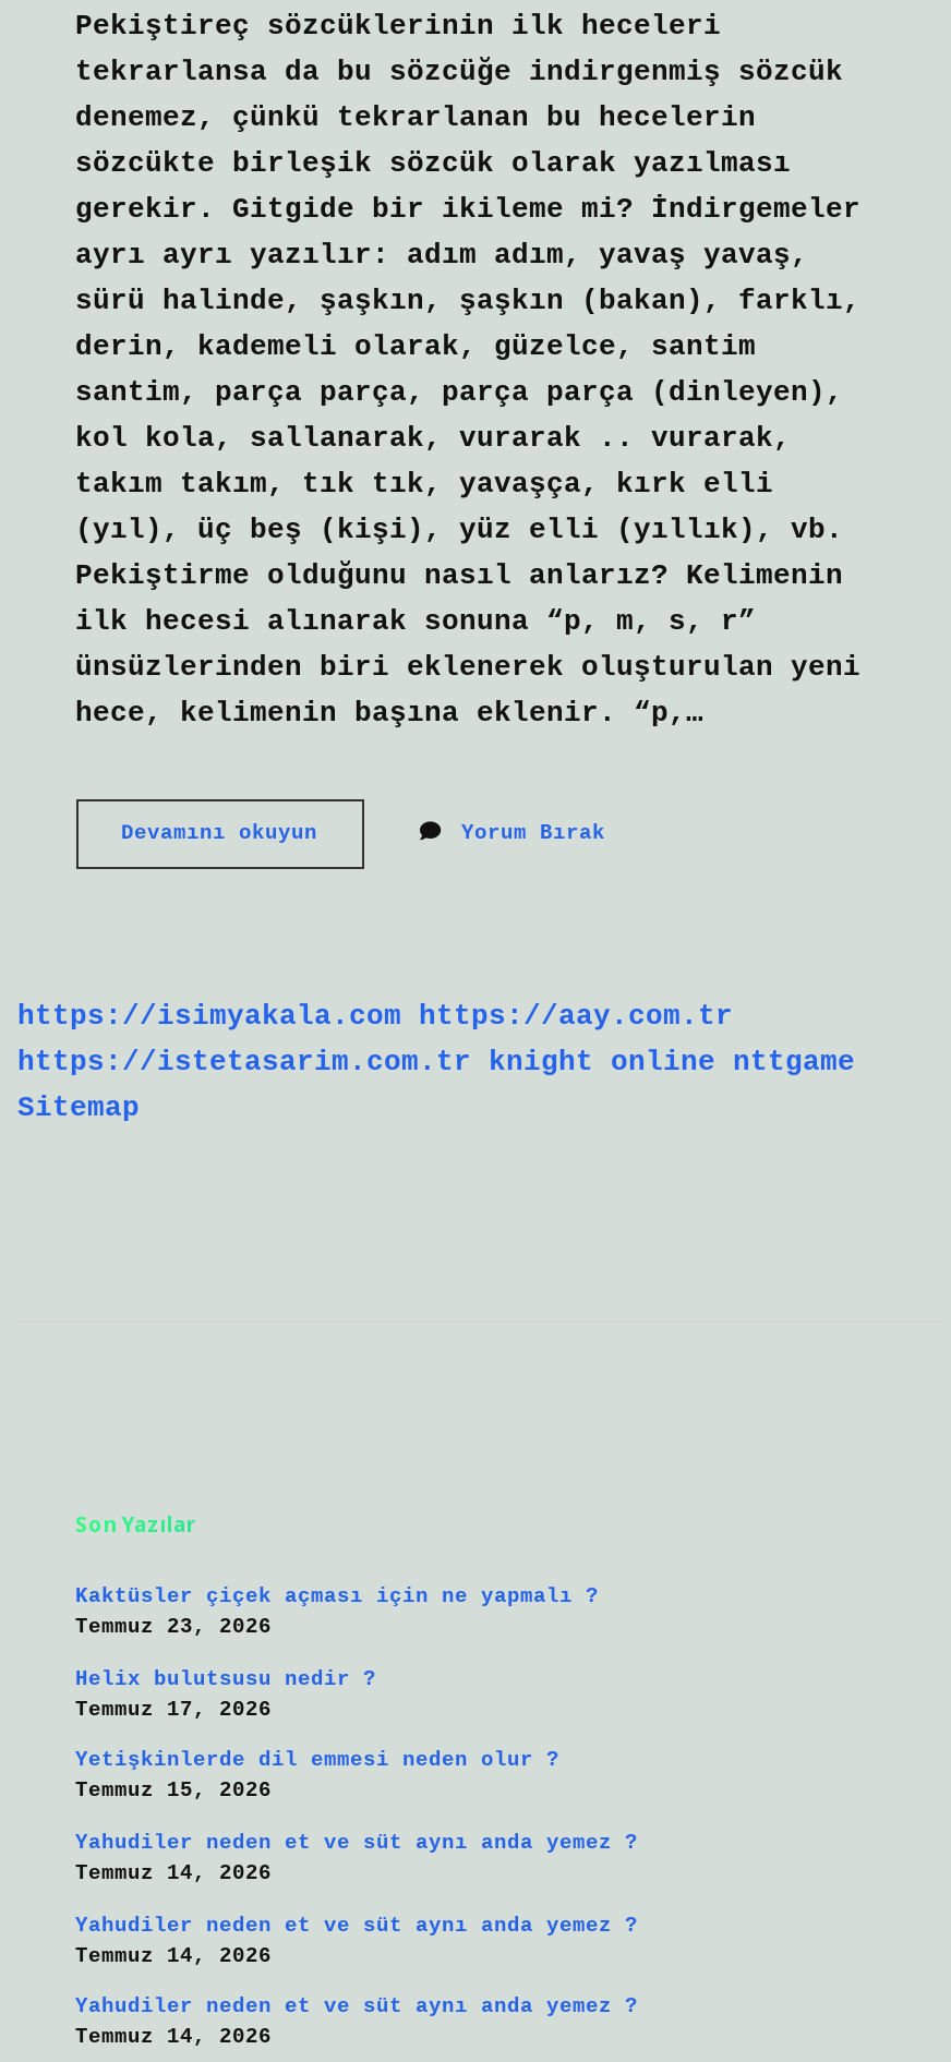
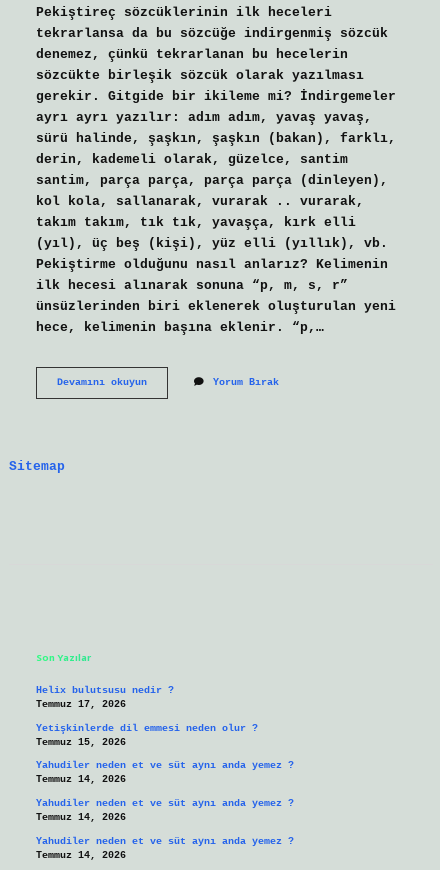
[17,1001,855,1079] https://isimyakala.com https://aay.com.tr | https://istetasarim.com.tr knight online nttgame -> none
[75,1585,599,1640] Kaktüsler çiçek açması için ne yapmalı ? | Temmuz 23, 2026 -> none

